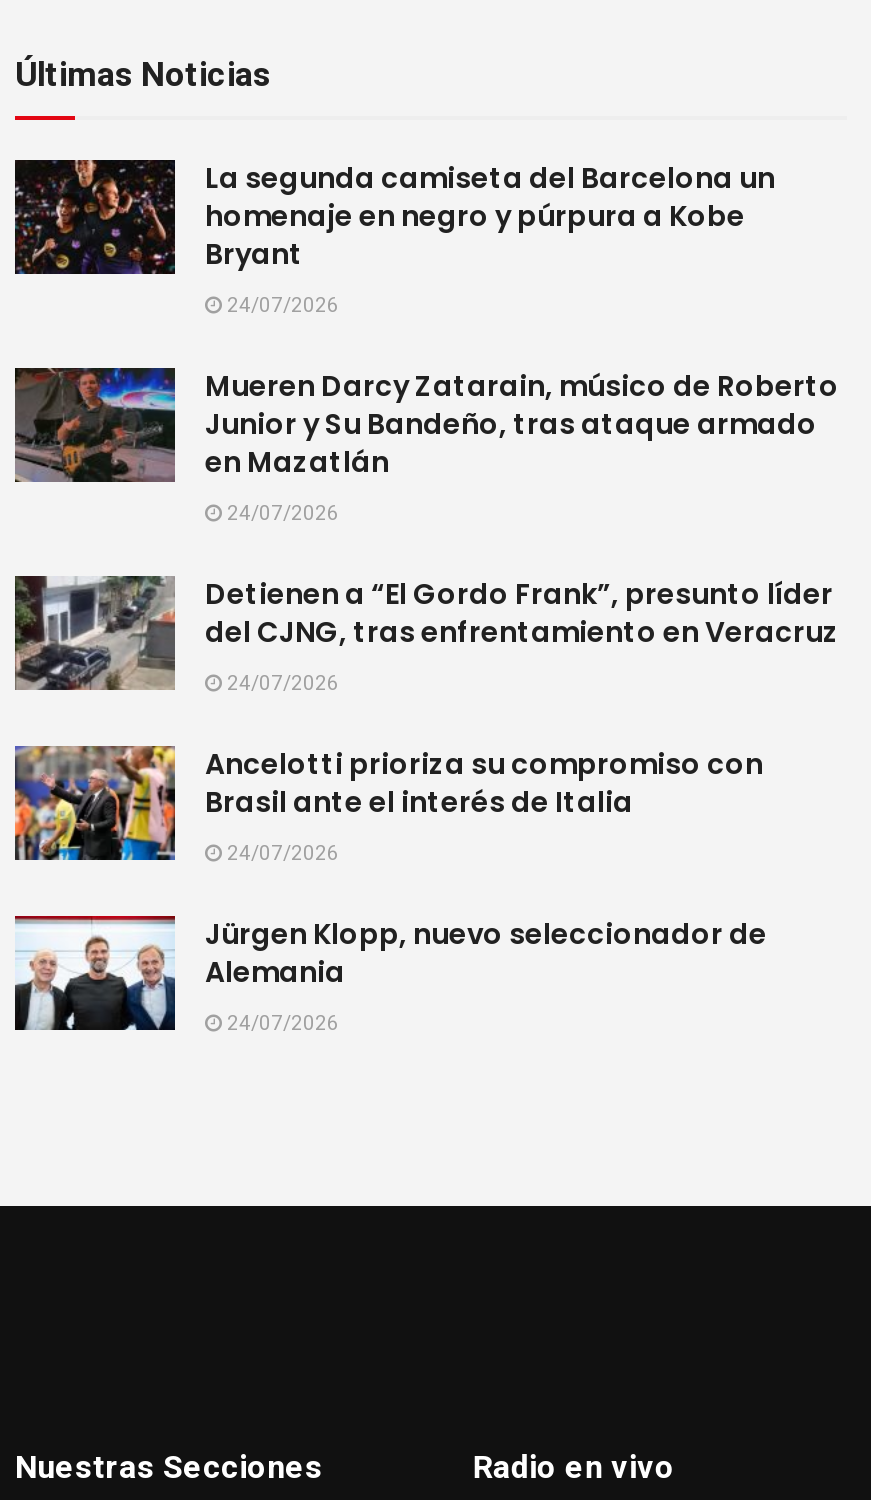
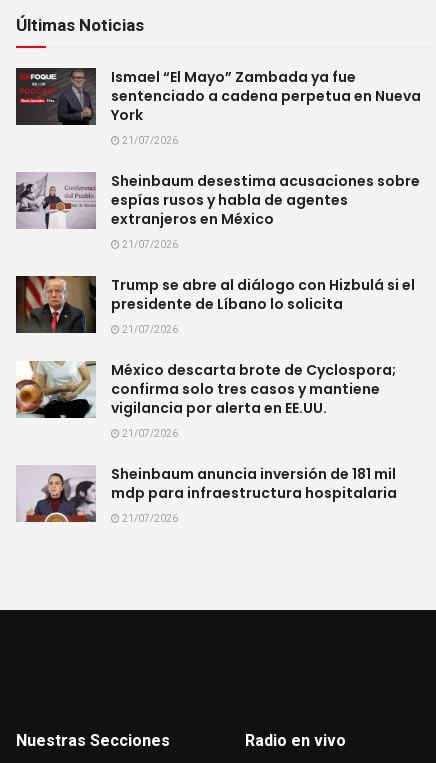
[15,158,775,320] [image] | La segunda camiseta del Barcelona un | homenaje en negro y púrpura a Kobe | Bryant | 24/07/2026 -> [17,67,421,148] [image] | Ismael “El Mayo” Zambada ya fue | sentenciado a cadena perpetua en Nueva | York | 21/07/2026
[15,366,839,528] [image] | Mueren Darcy Zatarain, músico de Roberto | Junior y Su Bandeño, tras ataque armado | en Mazatlán | 24/07/2026 -> [16,171,420,252] [image] | Sheinbaum desestima acusaciones sobre | espías rusos y habla de agentes | extranjeros en México | 21/07/2026
[15,574,839,698] [image] | Detienen a “El Gordo Frank”, presunto líder | del CJNG, tras enfrentamiento en Veracruz | 24/07/2026 -> [17,275,415,337] [image] | Trump se abre al diálogo con Hizbulá si el | presidente de Líbano lo solicita | 21/07/2026
[13,744,763,868] [image] | Ancelotti prioriza su compromiso con | Brasil ante el interés de Italia | 24/07/2026 -> [15,360,396,441] [image] | México descarta brote de Cyclospora; | confirma solo tres casos y mantiene | vigilancia por alerta en EE.UU. | 21/07/2026
[13,914,767,1038] [image] | Jürgen Klopp, nuevo seleccionador de | Alemania | 24/07/2026 -> [16,464,397,526] [image] | Sheinbaum anuncia inversión de 181 mil | mdp para infraestructura hospitalaria | 21/07/2026

